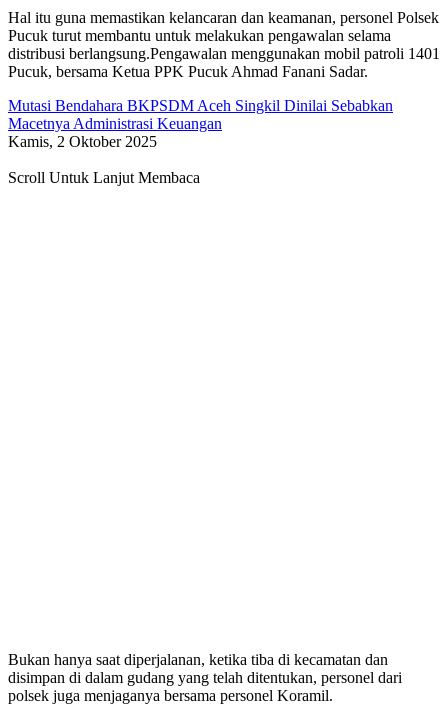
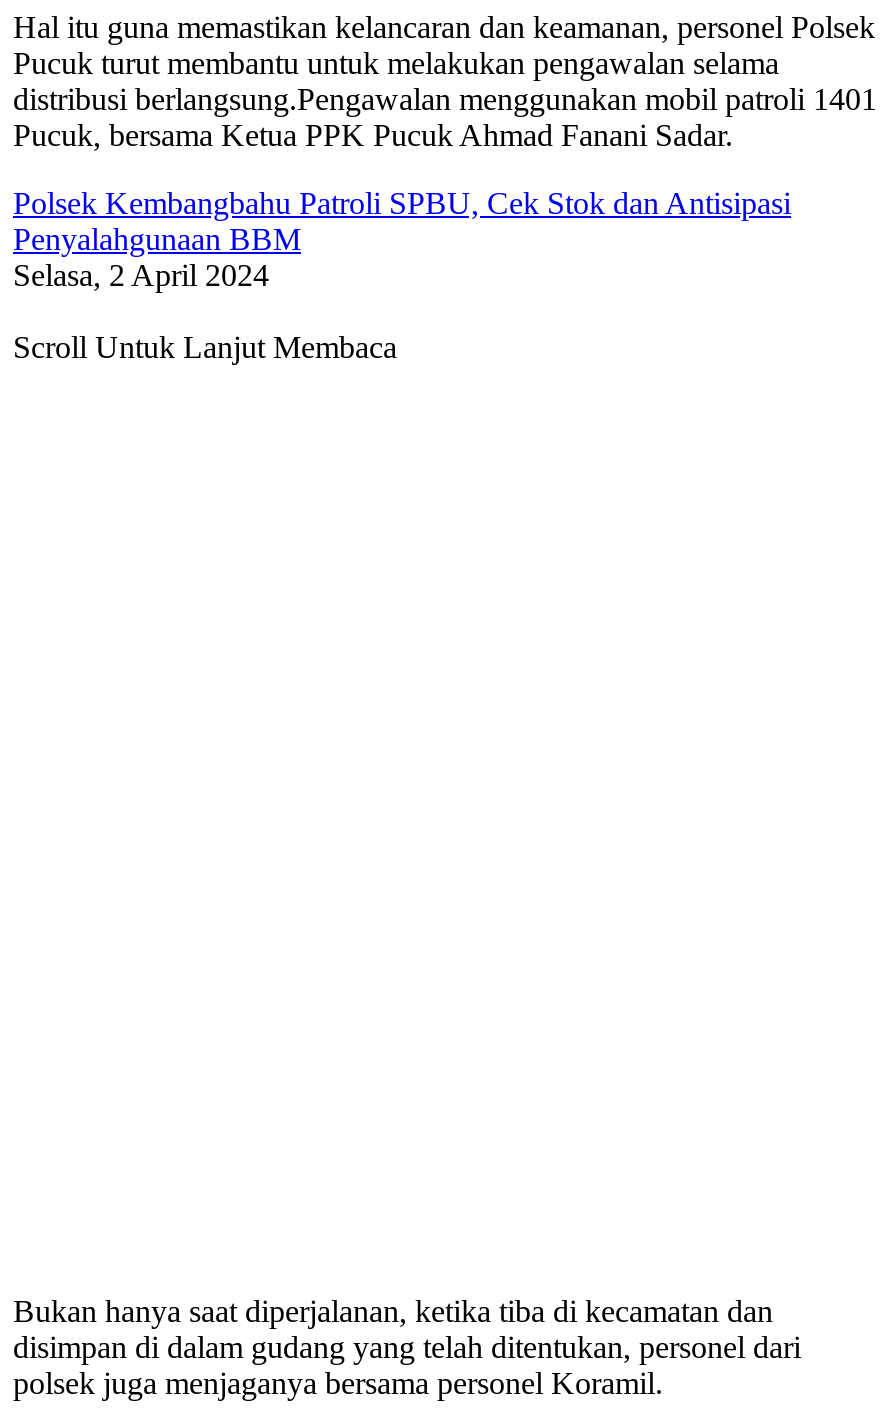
[8,97,393,150] Mutasi Bendahara BKPSDM Aceh Singkil Dinilai Sebabkan | Macetnya Administrasi Keuangan | Kamis, 2 Oktober 2025 -> [13,187,791,293] Polsek Kembangbahu Patroli SPBU, Cek Stok dan Antisipasi | Penyalahgunaan BBM | Selasa, 2 April 2024

